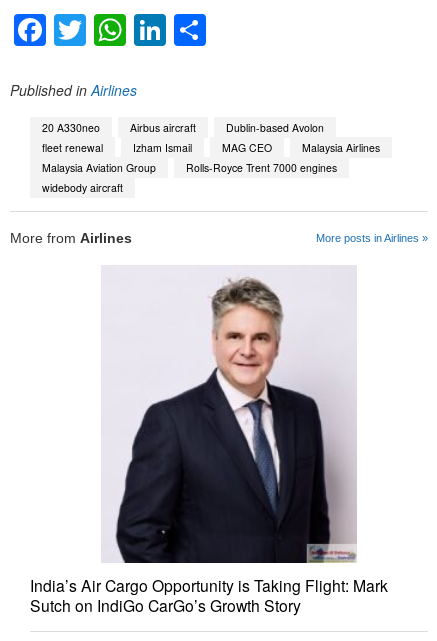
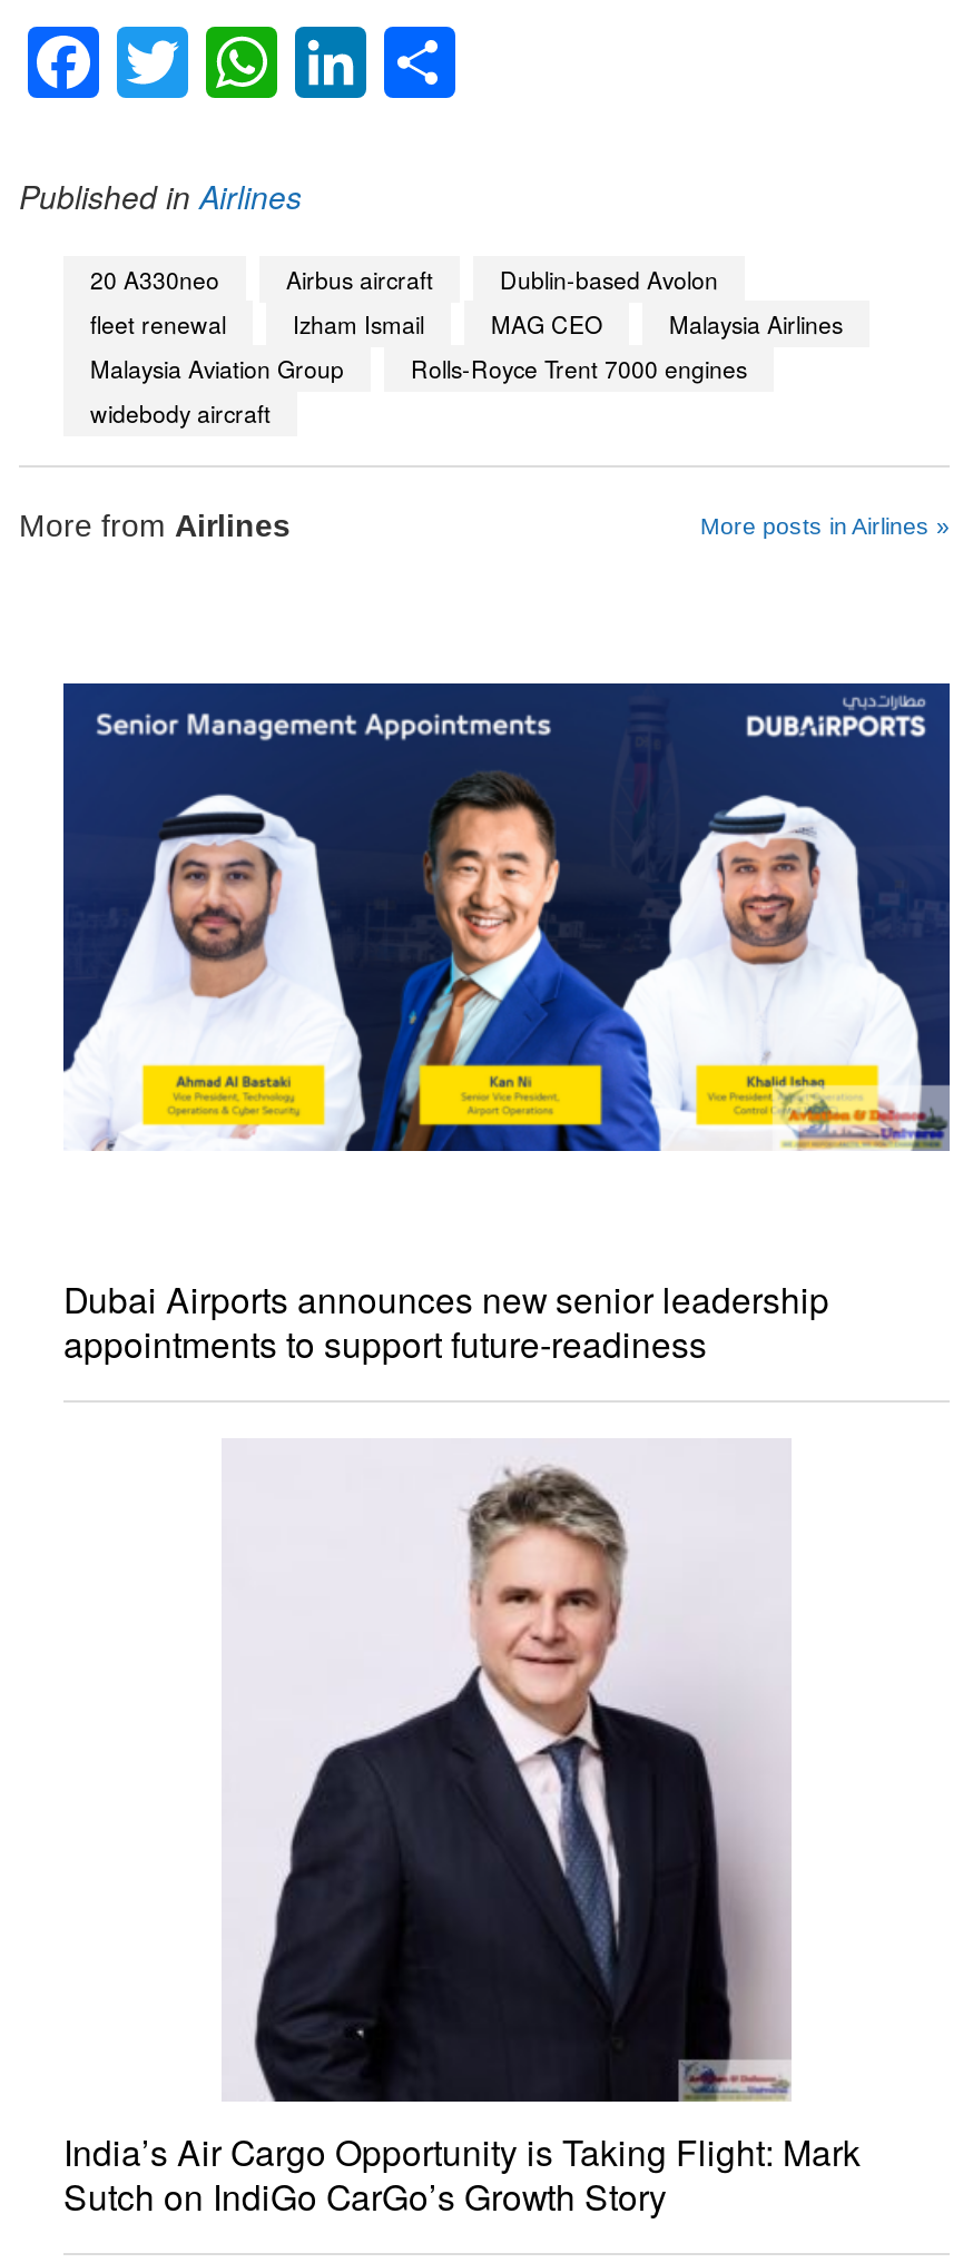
none -> [61,681,952,1153] [image]
none -> [63,1274,829,1367] Dubai Airports announces new senior leadership | appointments to support future-readiness

